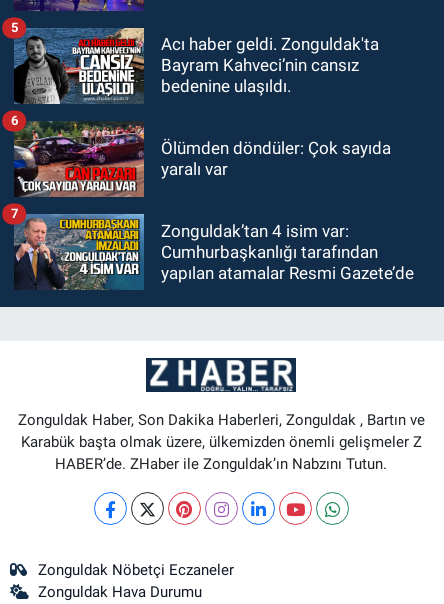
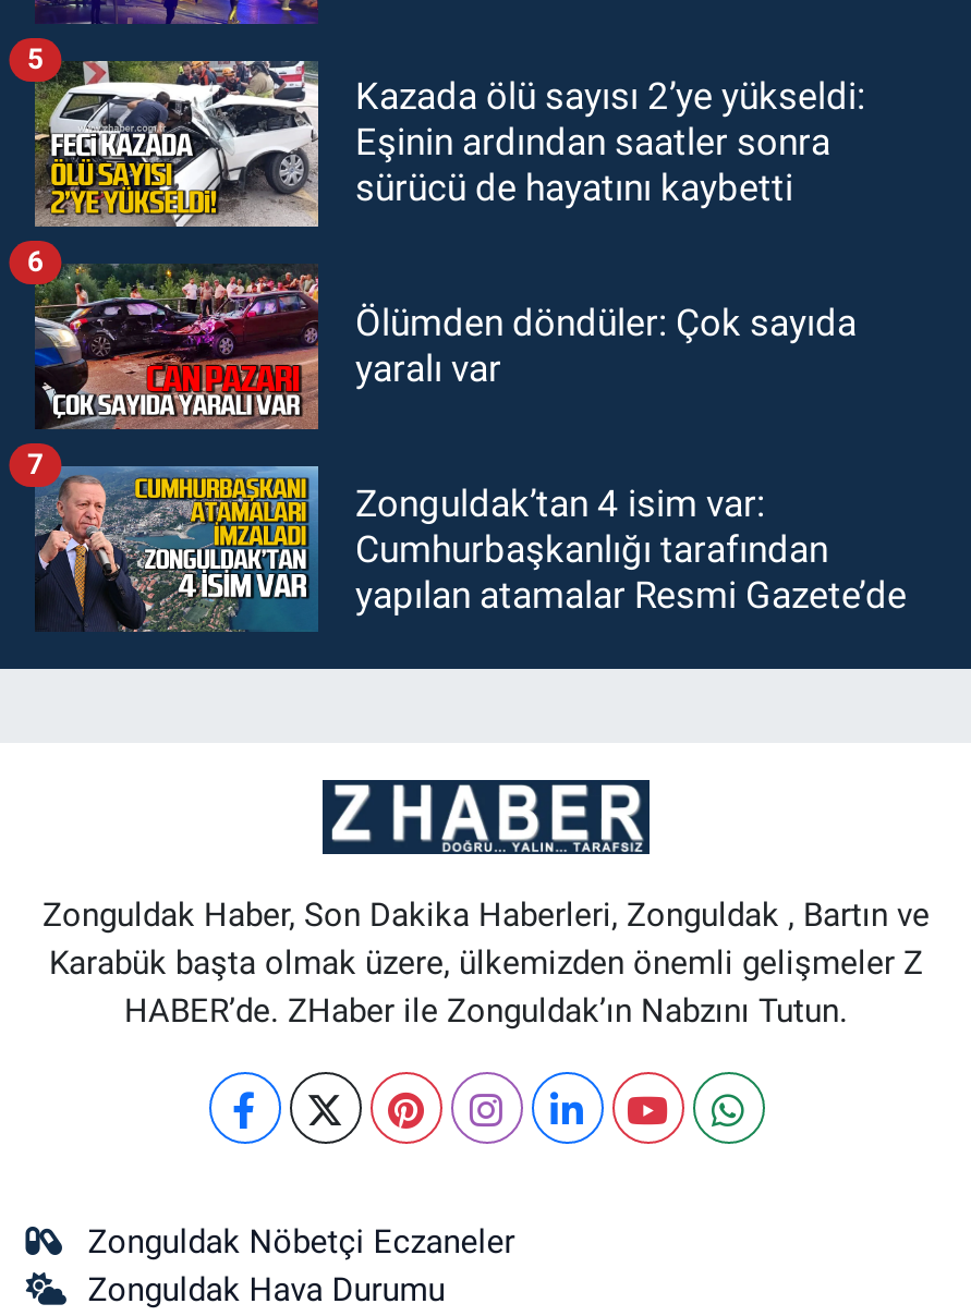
[14,27,379,104] [image] | Acı haber geldi. Zonguldak'ta | Bayram Kahveci’nin cansız | bedenine ulaşıldı. -> [33,59,865,229] [image] | Kazada ölü sayısı 2’ye yükseldi: | Eşinin ardından saatler sonra | sürücü de hayatını kaybetti

